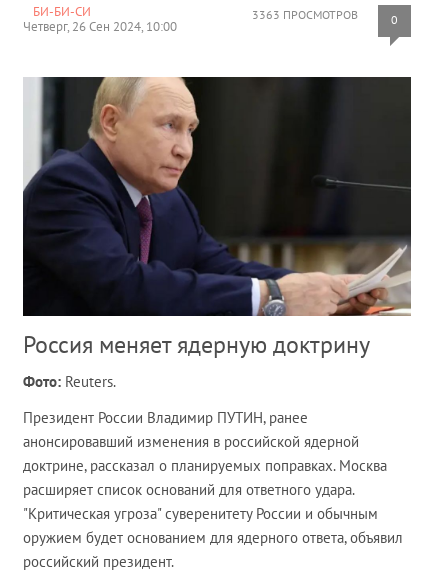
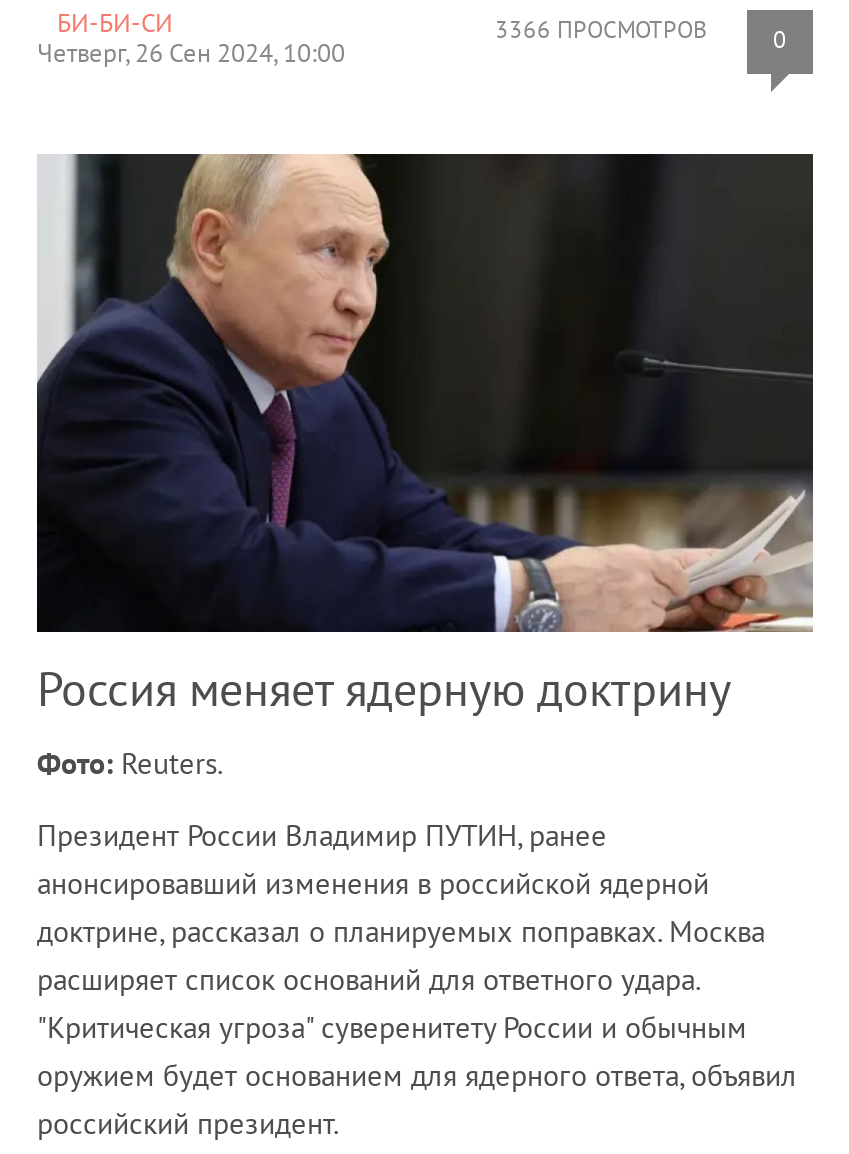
[252,7,358,22] 3363 ПРОСМОТРОВ -> [495,14,707,44] 3366 ПРОСМОТРОВ

